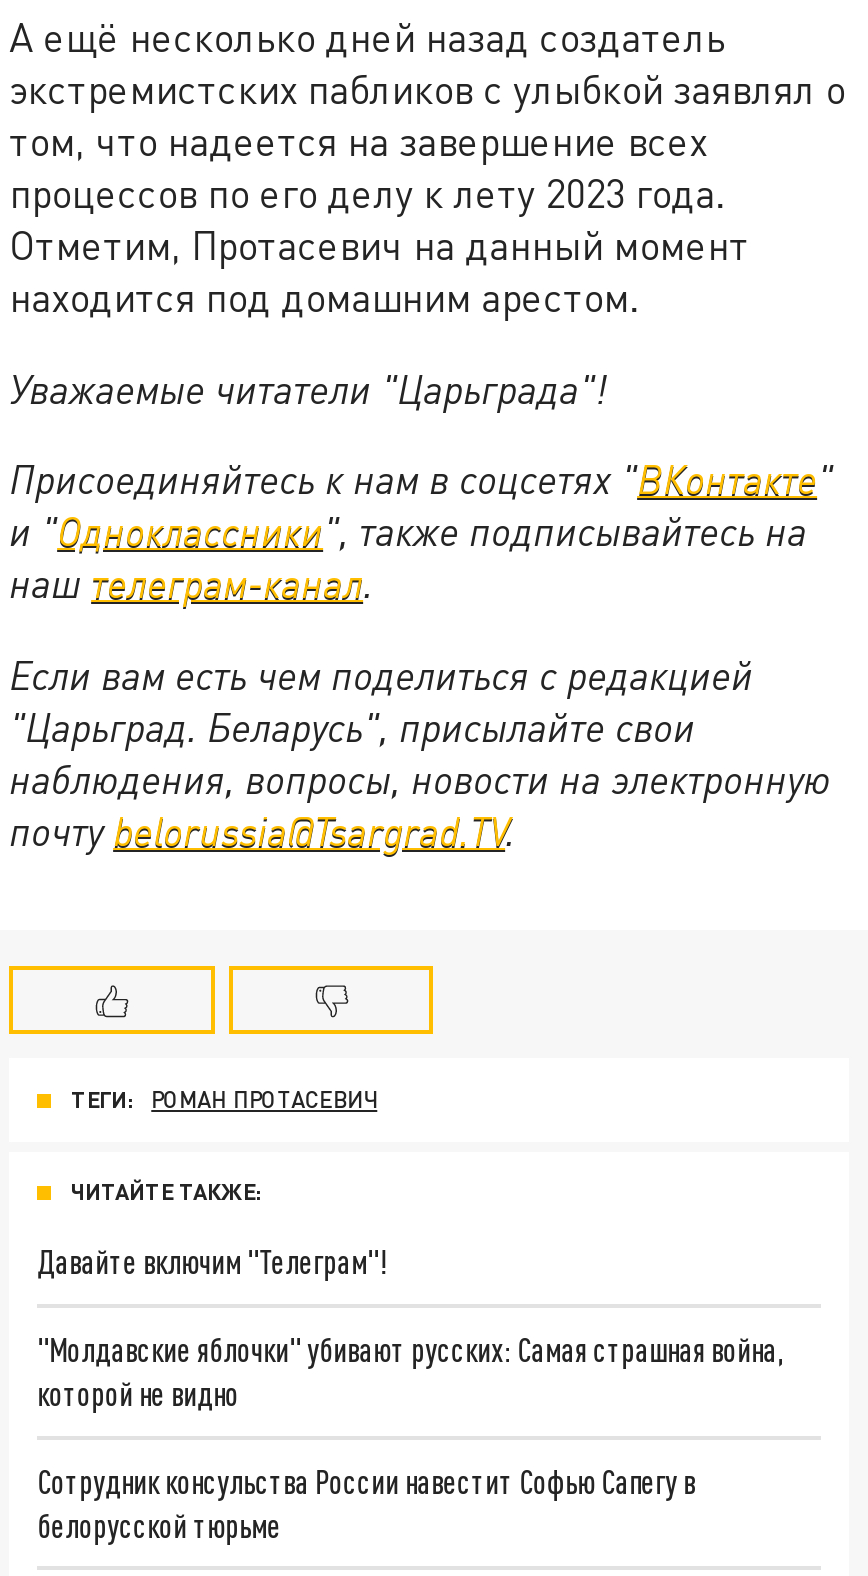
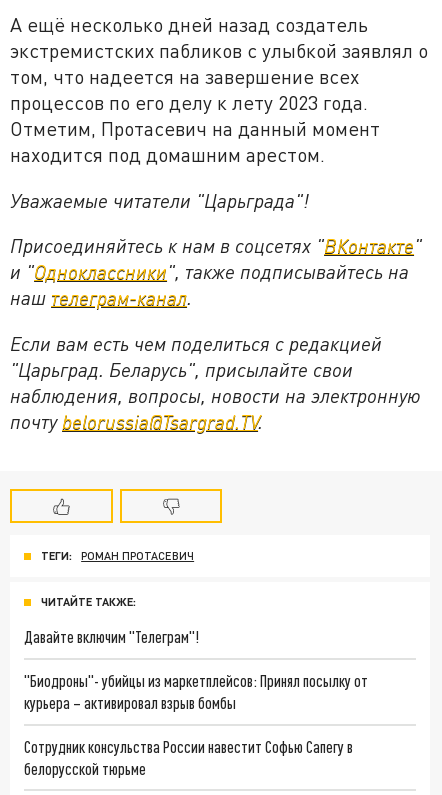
[37,1330,783,1412] "Молдавские яблочки" убивают русских: Самая страшная война, | которой не видно -> [24,671,368,712] "Биодроны"- убийцы из маркетплейсов: Принял посылку от | курьера – активировал взрыв бомбы

